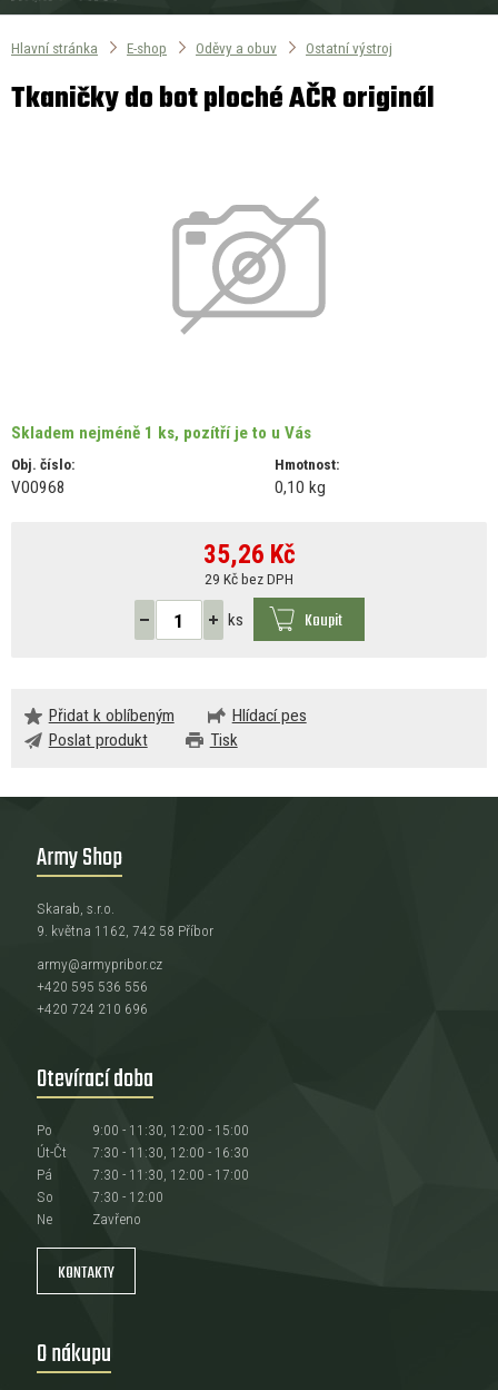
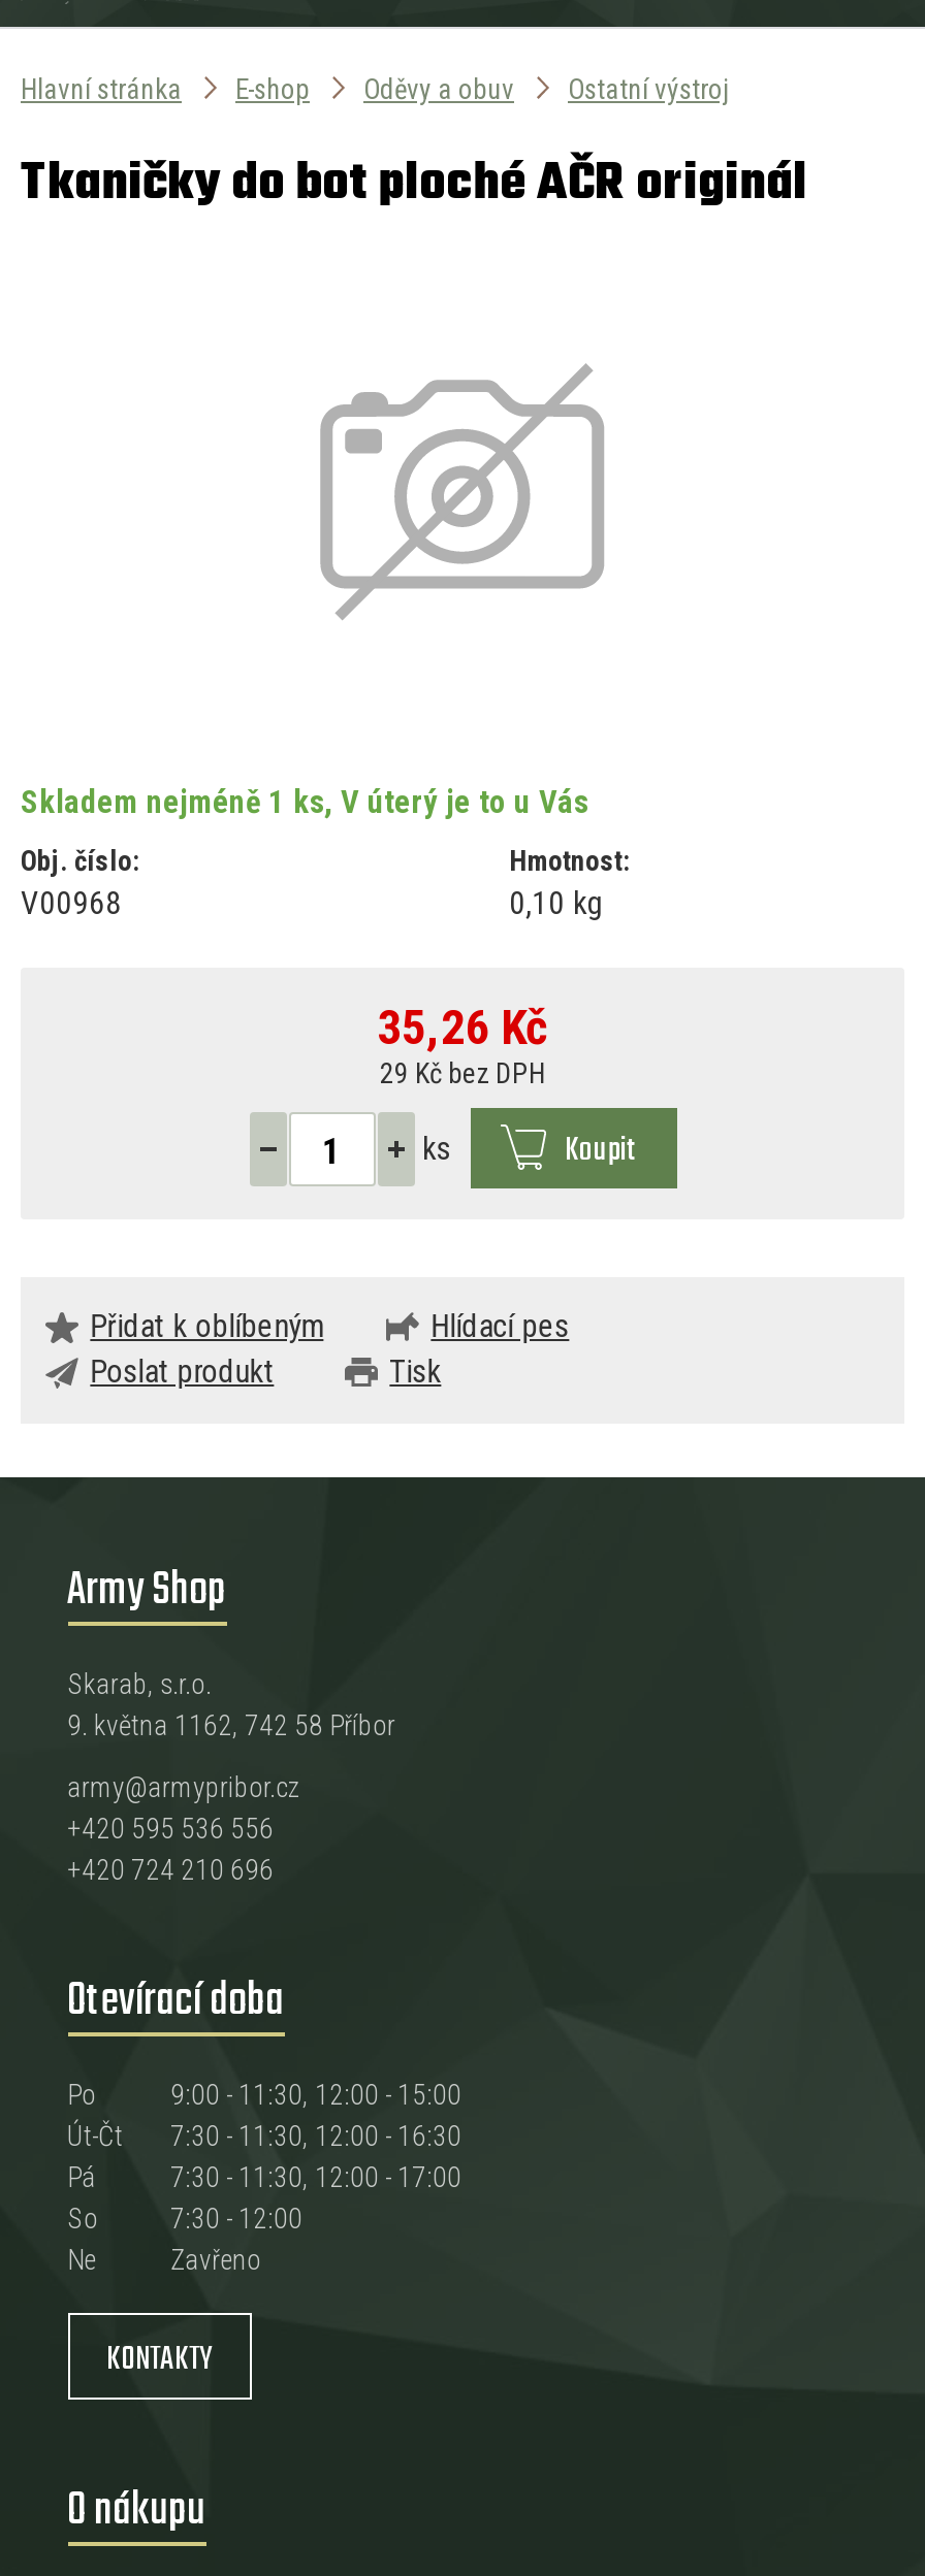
[11,423,311,443] Skladem nejméně 1 ks, pozítří je to u Vás -> [21,784,588,821] Skladem nejméně 1 ks, V úterý je to u Vás

